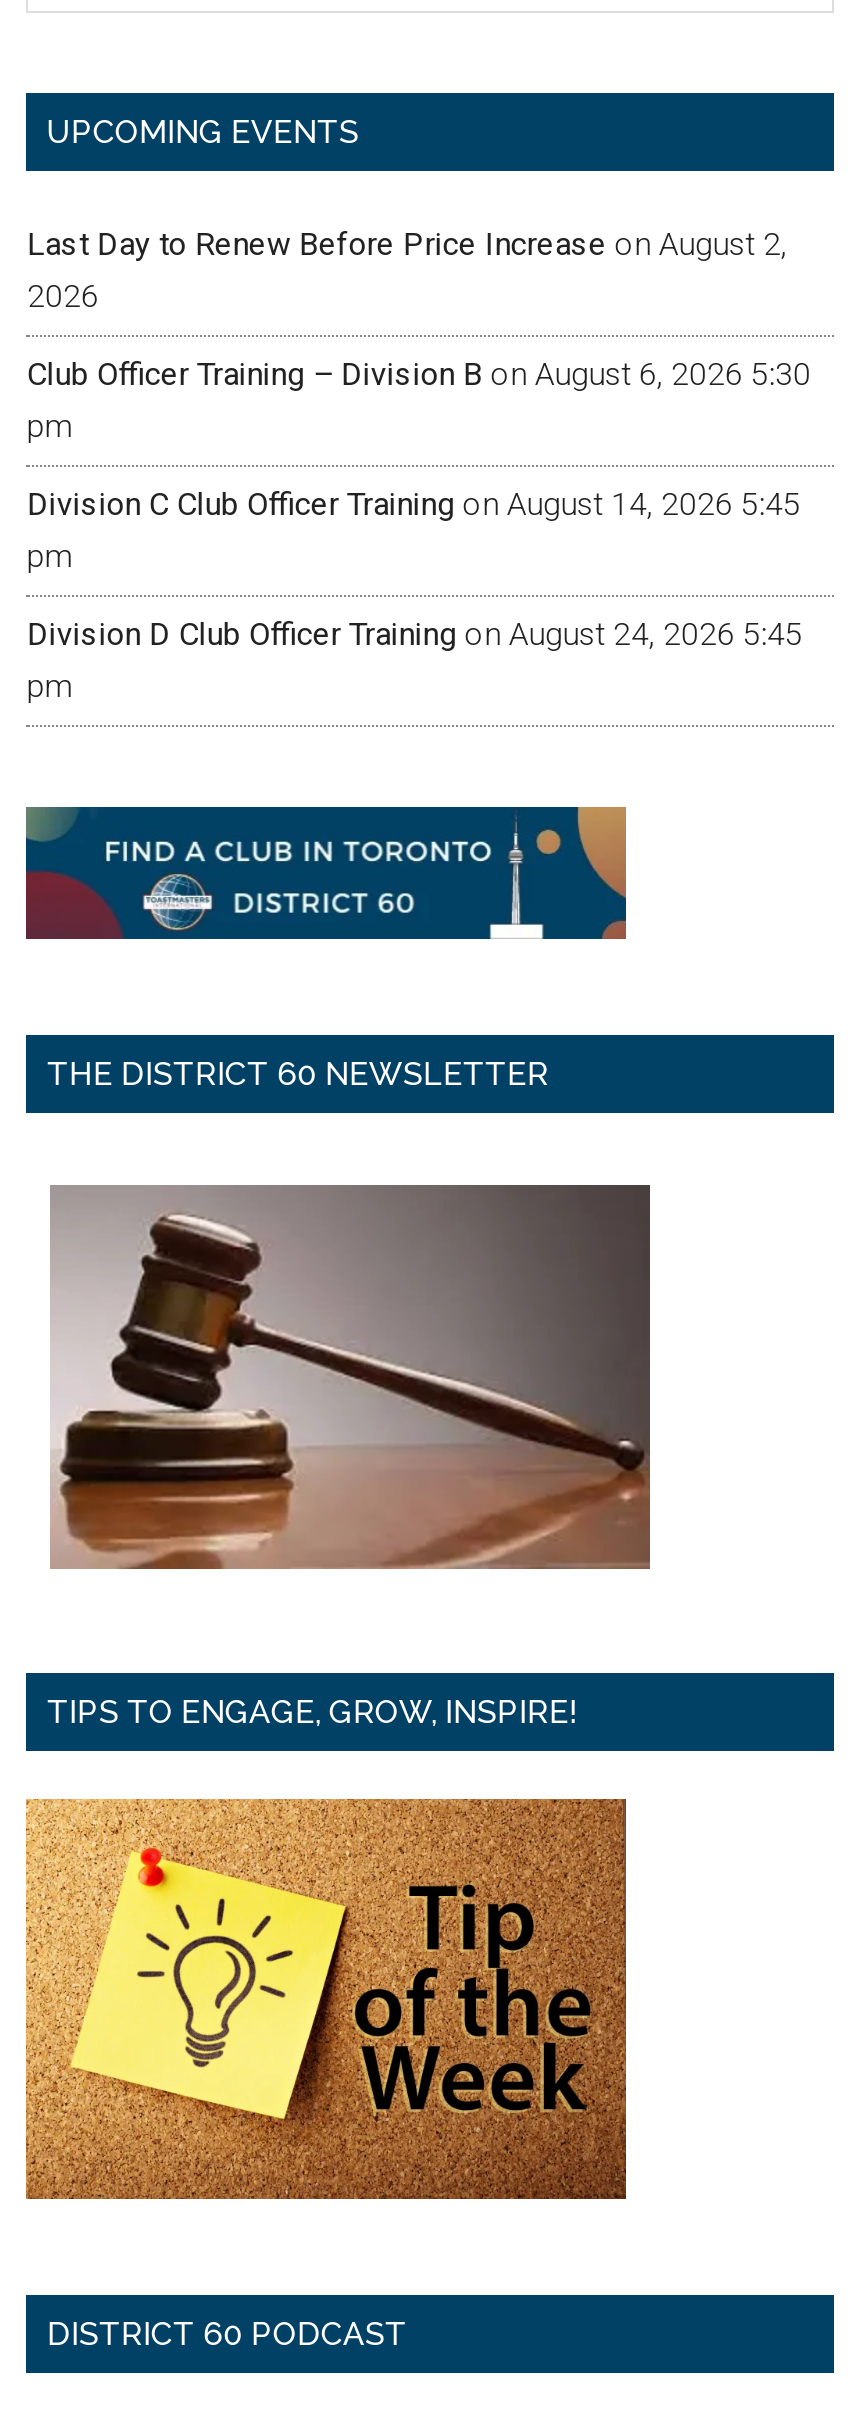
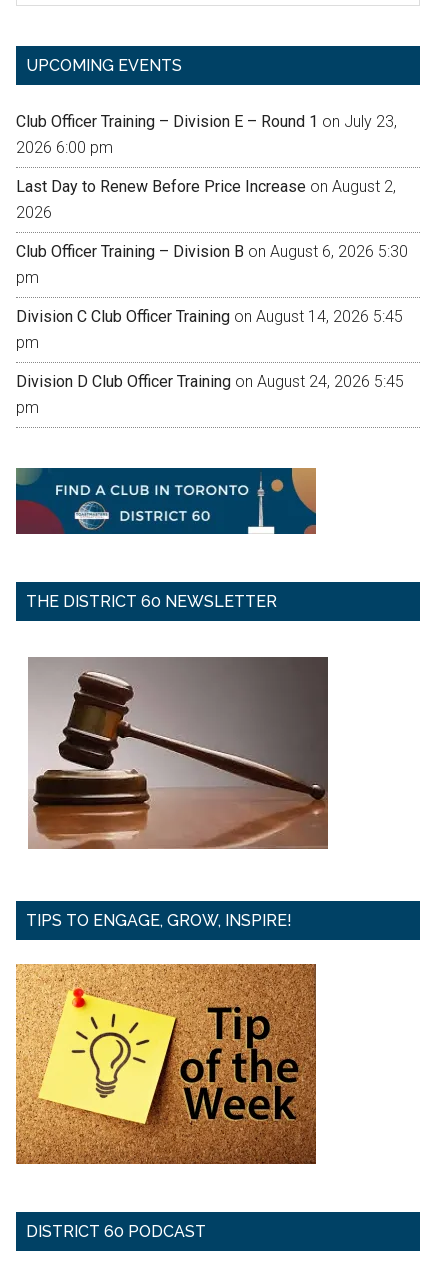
none -> [16,112,397,157] Club Officer Training – Division E – Round 1 on July 23, | 2026 6:00 pm

